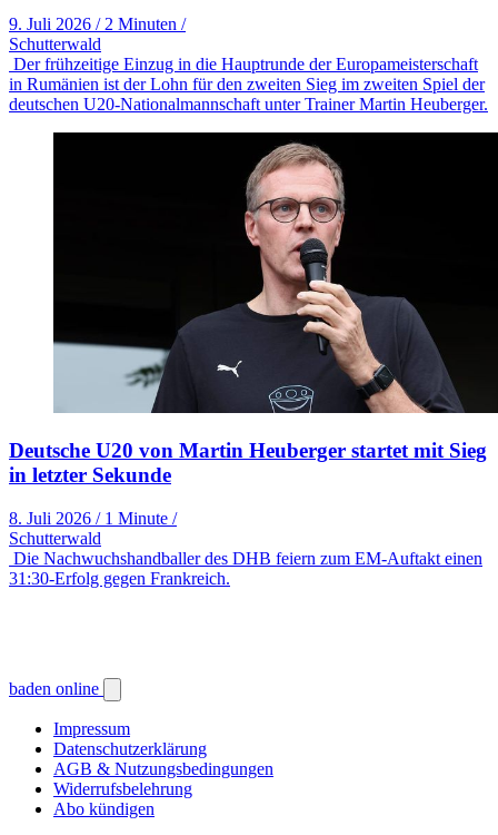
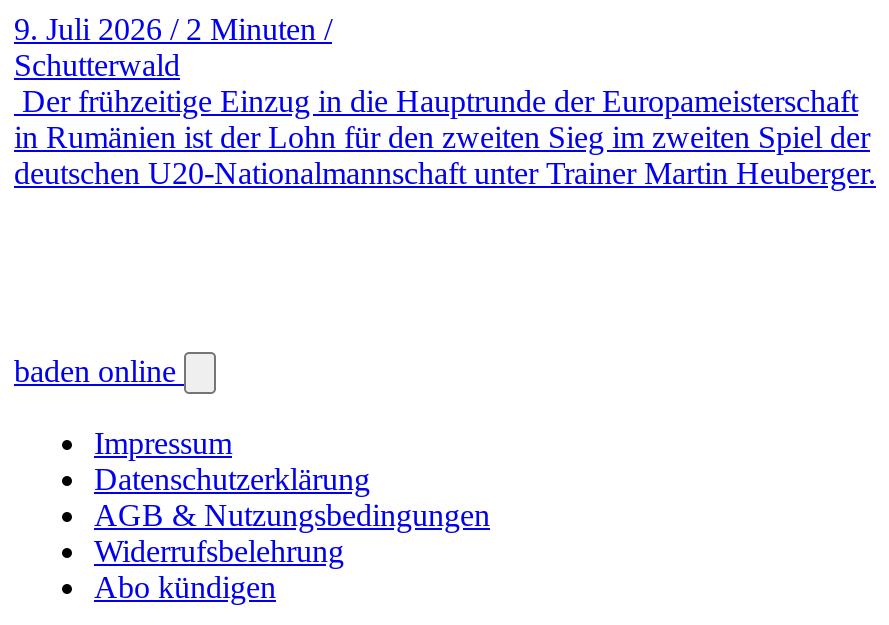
[9,131,495,588] [image] | Deutsche U20 von Martin Heuberger startet mit Sieg | in letzter Sekunde | 8. Juli 2026 / 1 Minute / | Schutterwald | Die Nachwuchshandballer des DHB feiern zum EM-Auftakt einen | 31:30-Erfolg gegen Frankreich. -> none

